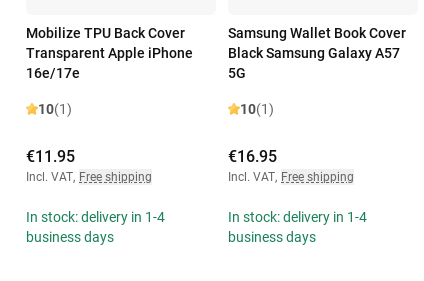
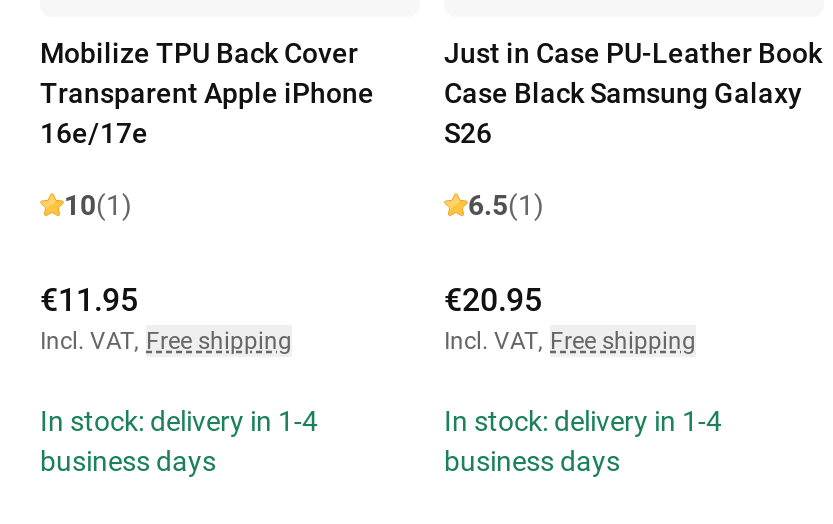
[228,25,406,81] Samsung Wallet Book Cover | Black Samsung Galaxy A57 | 5G -> [444,37,822,149] Just in Case PU-Leather Book | Case Black Samsung Galaxy | S26
[240,101,274,117] 10(1) -> [468,189,544,221] 6.5(1)
[228,147,277,166] €16.95 -> [444,281,542,319] €20.95

